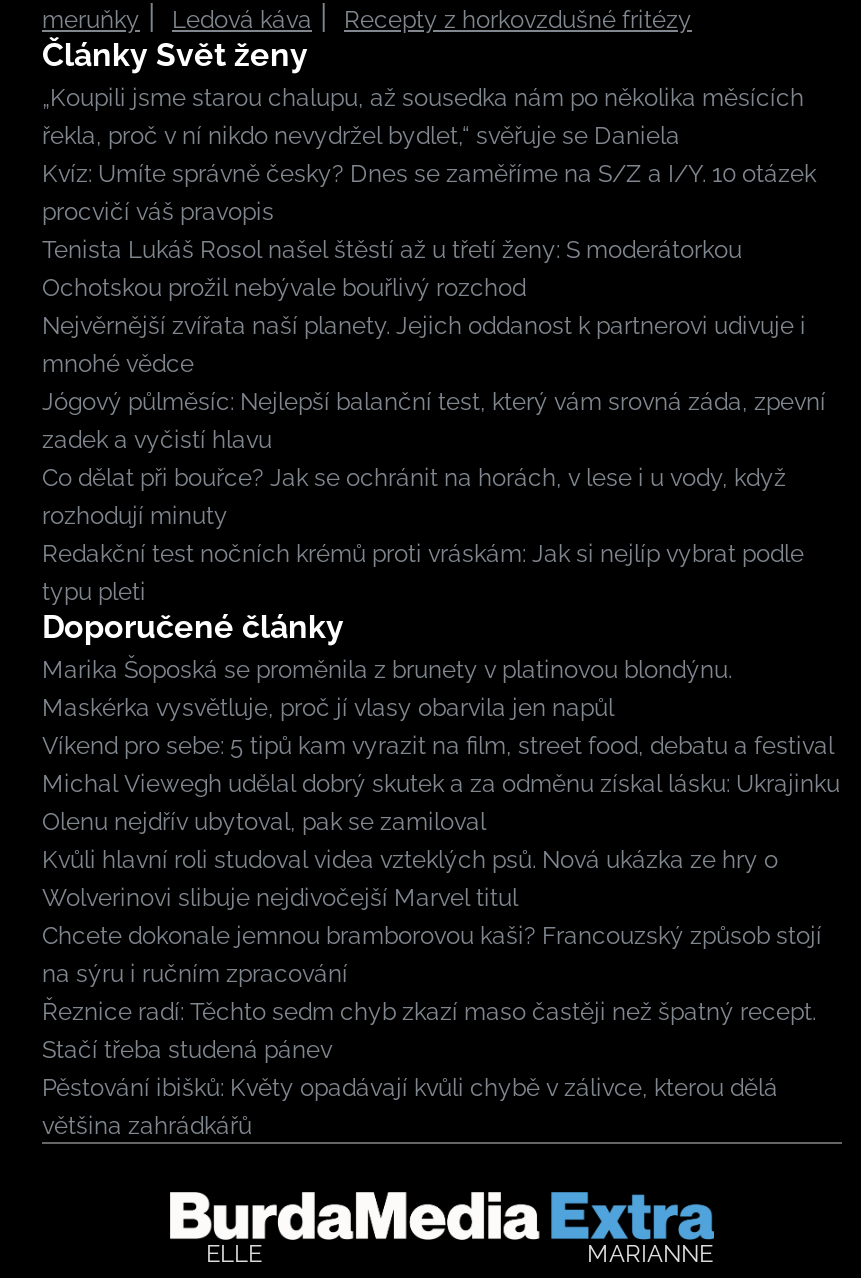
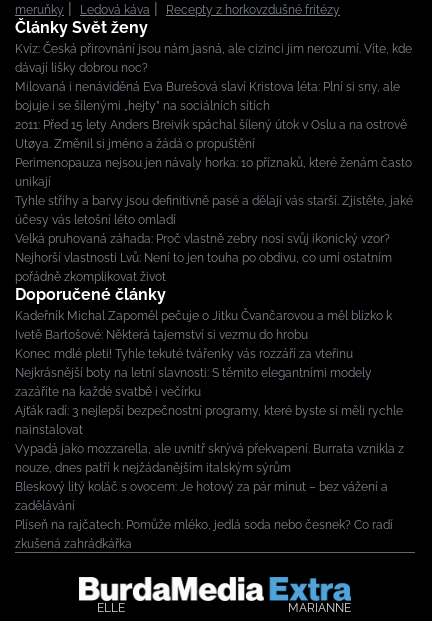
[42,84,826,606] „Koupili jsme starou chalupu, až sousedka nám po několika měsících | řekla, proč v ní nikdo nevydržel bydlet,“ svěřuje se Daniela | Kvíz: Umíte správně česky? Dnes se zaměříme na S/Z a I/Y. 10 otázek | procvičí váš pravopis | Tenista Lukáš Rosol našel štěstí až u třetí ženy: S moderátorkou | Ochotskou prožil nebývale bouřlivý rozchod | Nejvěrnější zvířata naší planety. Jejich oddanost k partnerovi udivuje i | mnohé vědce | Jógový půlměsíc: Nejlepší balanční test, který vám srovná záda, zpevní | zadek a vyčistí hlavu | Co dělat při bouřce? Jak se ochránit na horách, v lese i u vody, když | rozhodují minuty | Redakční test nočních krémů proti vráskám: Jak si nejlíp vybrat podle | typu pleti -> [15,42,413,284] Kvíz: Česká přirovnání jsou nám jasná, ale cizinci jim nerozumí. Víte, kde | dávají lišky dobrou noc? | Milovaná i nenáviděná Eva Burešová slaví Kristova léta: Plní si sny, ale | bojuje i se šílenými „hejty” na sociálních sítích | 2011: Před 15 lety Anders Breivik spáchal šílený útok v Oslu a na ostrově | Utøya. Změnil si jméno a žádá o propuštění | Perimenopauza nejsou jen návaly horka: 10 příznaků, které ženám často | unikají | Tyhle střihy a barvy jsou definitivně pasé a dělají vás starší. Zjistěte, jaké | účesy vás letošní léto omladí | Velká pruhovaná záhada: Proč vlastně zebry nosí svůj ikonický vzor? | Nejhorší vlastnosti Lvů: Není to jen touha po obdivu, co umí ostatním | pořádně zkomplikovat život
[42,656,840,1140] Marika Šoposká se proměnila z brunety v platinovou blondýnu. | Maskérka vysvětluje, proč jí vlasy obarvila jen napůl | Víkend pro sebe: 5 tipů kam vyrazit na film, street food, debatu a festival | Michal Viewegh udělal dobrý skutek a za odměnu získal lásku: Ukrajinku | Olenu nejdřív ubytoval, pak se zamiloval | Kvůli hlavní roli studoval videa vzteklých psů. Nová ukázka ze hry o | Wolverinovi slibuje nejdivočejší Marvel titul | Chcete dokonale jemnou bramborovou kaši? Francouzský způsob stojí | na sýru i ručním zpracování | Řeznice radí: Těchto sedm chyb zkazí maso častěji než špatný recept. | Stačí třeba studená pánev | Pěstování ibišků: Květy opadávají kvůli chybě v zálivce, kterou dělá | většina zahrádkářů -> [15,309,404,551] Kadeřník Michal Zapoměl pečuje o Jitku Čvančarovou a měl blízko k | Ivetě Bartošové: Některá tajemství si vezmu do hrobu | Konec mdlé pleti! Tyhle tekuté tvářenky vás rozzáří za vteřinu | Nejkrásnější boty na letní slavnosti: S těmito elegantními modely | zazáříte na každé svatbě i večírku | Ajťák radí: 3 nejlepší bezpečnostní programy, které byste si měli rychle | nainstalovat | Vypadá jako mozzarella, ale uvnitř skrývá překvapení. Burrata vznikla z | nouze, dnes patří k nejžádanějším italským sýrům | Bleskový litý koláč s ovocem: Je hotový za pár minut – bez vážení a | zadělávání | Plíseň na rajčatech: Pomůže mléko, jedlá soda nebo česnek? Co radí | zkušená zahrádkářka

